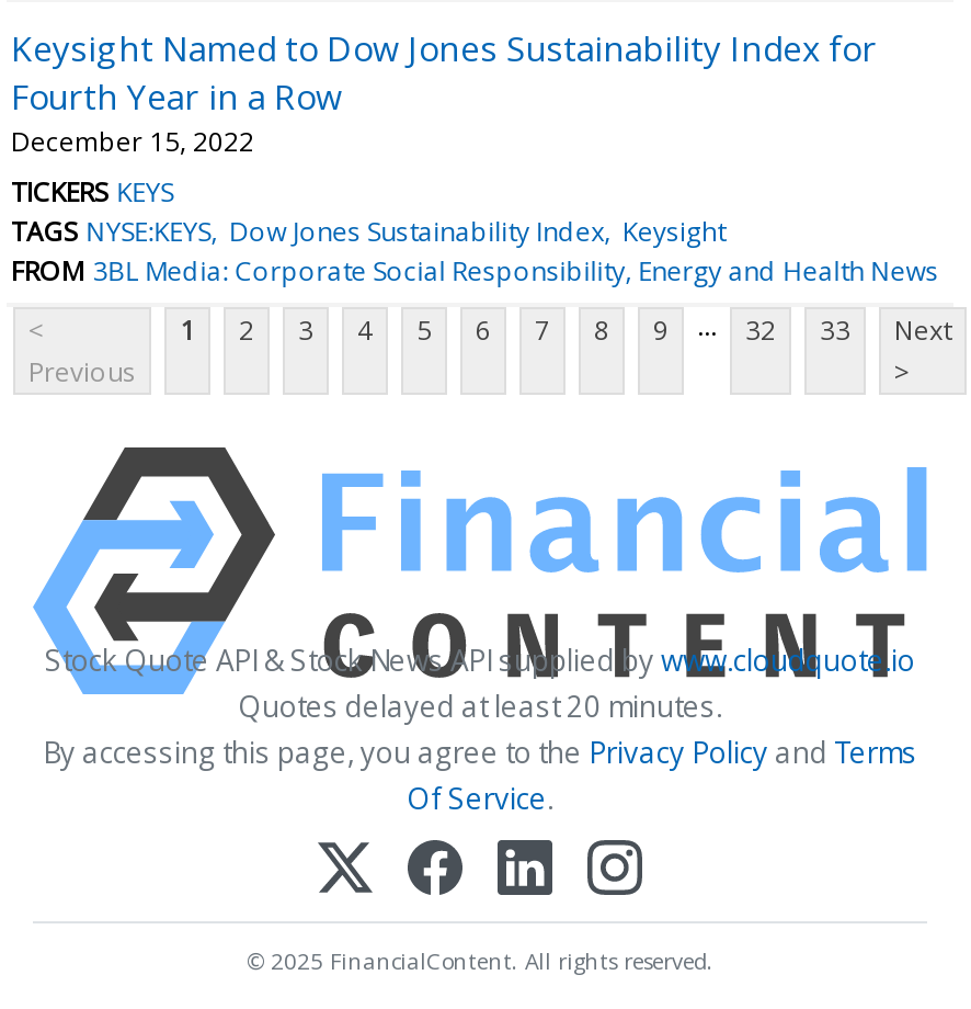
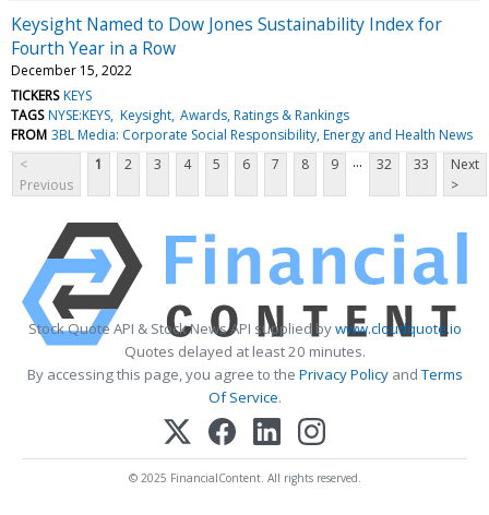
[11,213,725,250] TAGS NYSE:KEYS Dow Jones Sustainability Index Keysight -> [11,106,349,124] TAGS NYSE:KEYS Keysight Awards, Ratings & Rankings

